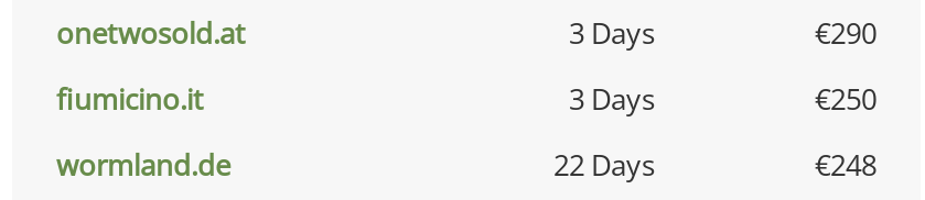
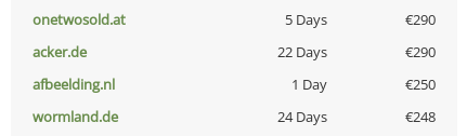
[569,12,655,52] 3 Days -> [284,9,327,29] 5 Days
[56,78,655,118] fiumicino.it | 3 Days -> [33,42,436,93] acker.de | 22 Days | €290 | afbeelding.nl | 1 Day
[553,144,655,184] 22 Days -> [277,106,327,126] 24 Days

